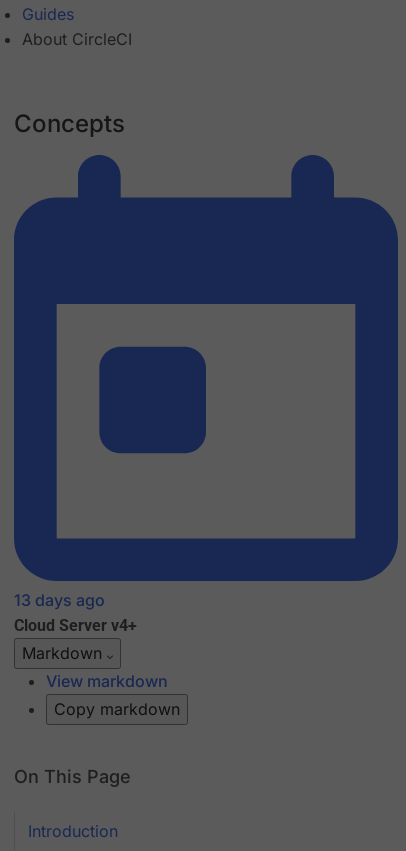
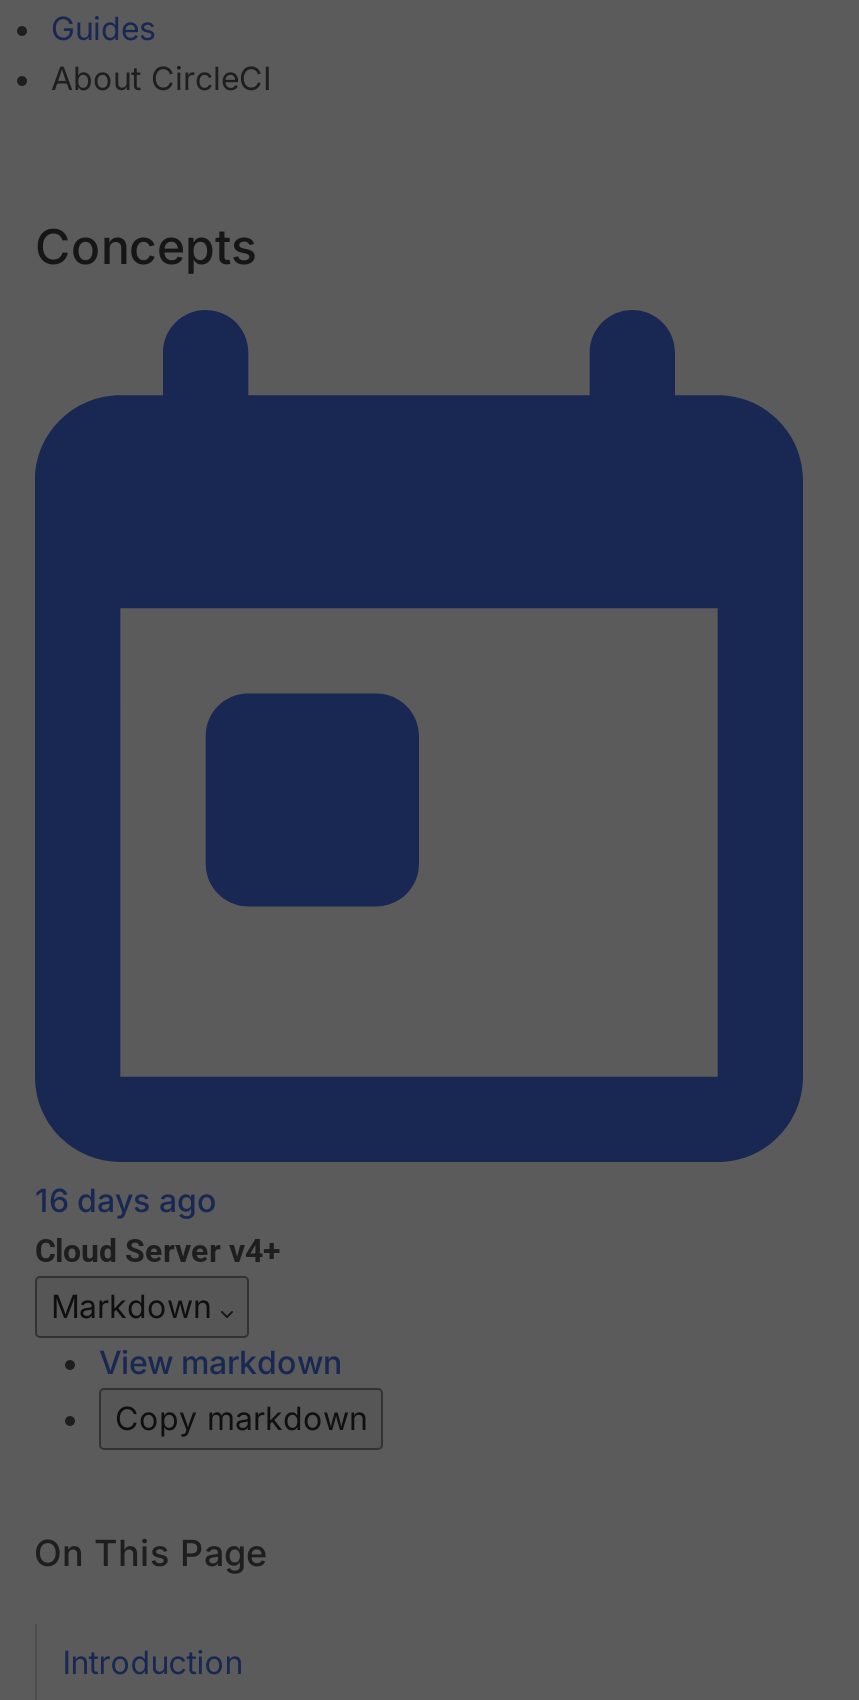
[14,590,105,610] 13 days ago -> [35,1181,217,1221] 16 days ago

